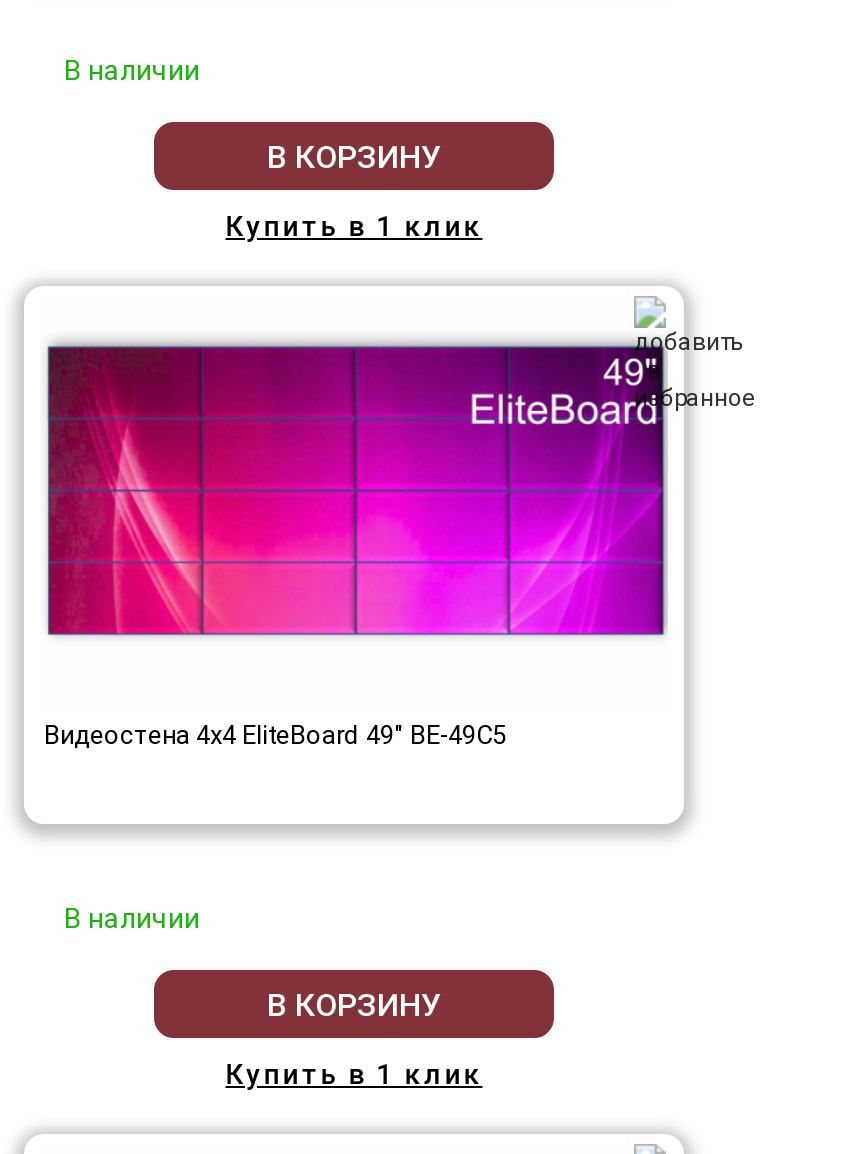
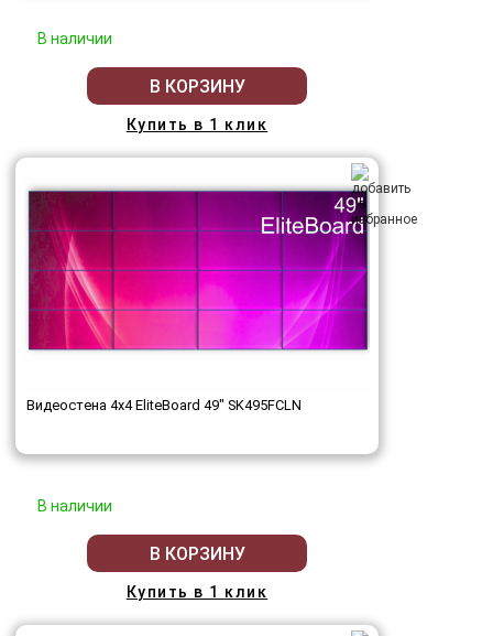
[44,721,506,751] Видеостена 4x4 EliteBoard 49" BE-49C5 -> [26,397,302,414] Видеостена 4x4 EliteBoard 49" SK495FCLN

